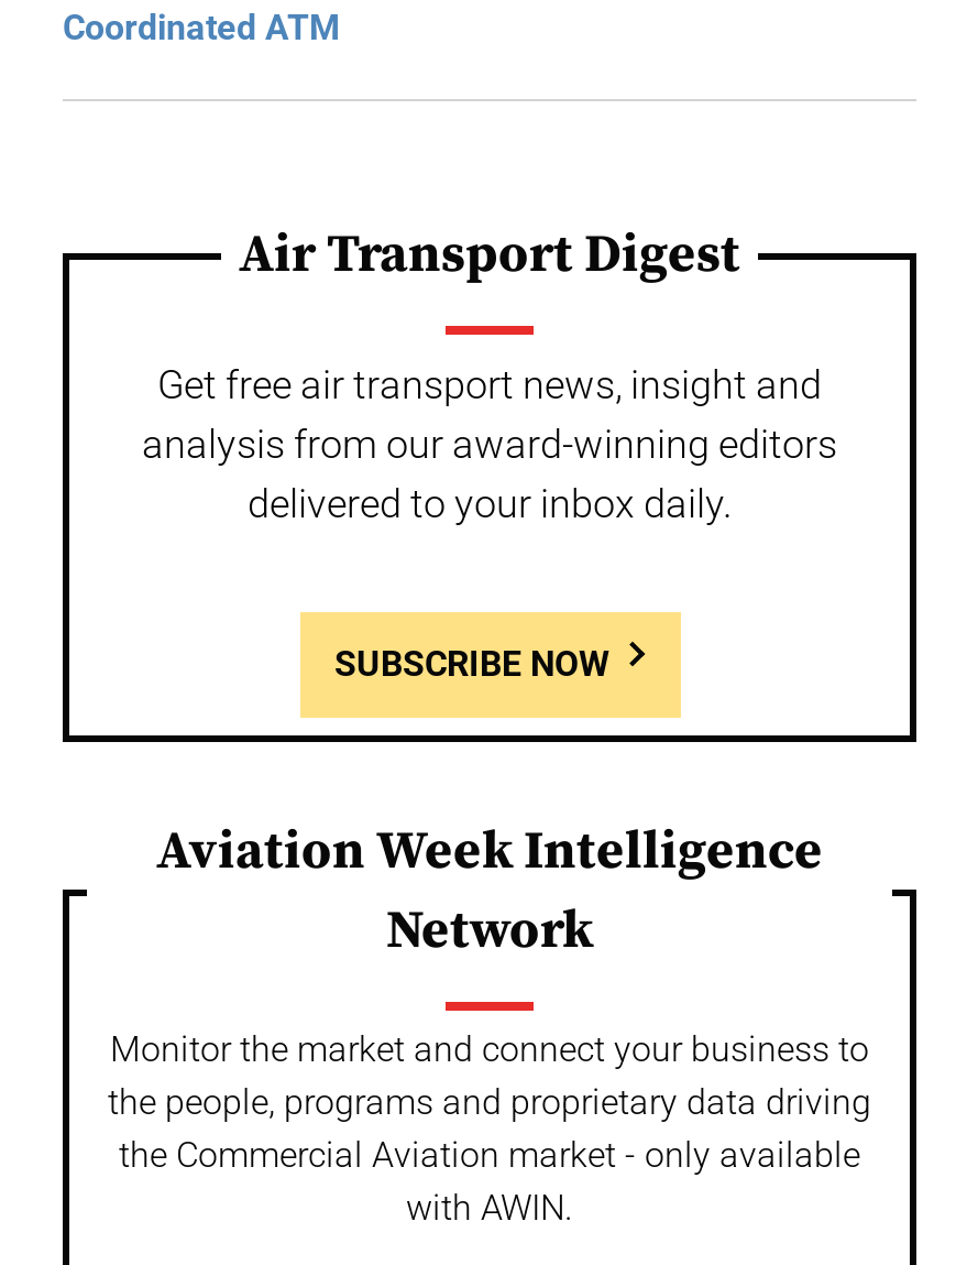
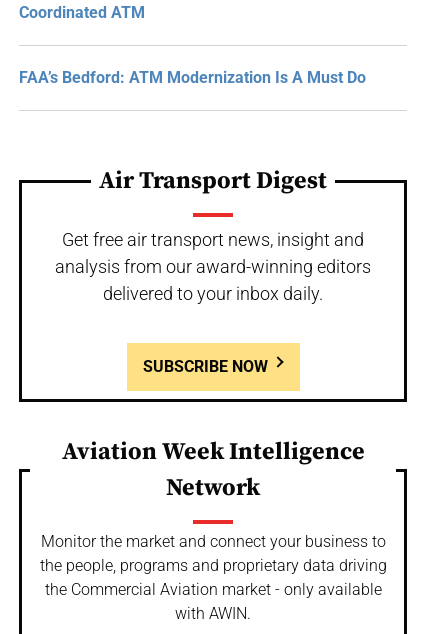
none -> [19,68,366,87] FAA’s Bedford: ATM Modernization Is A Must Do

